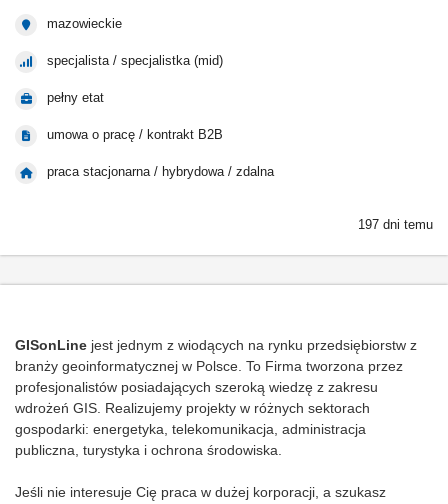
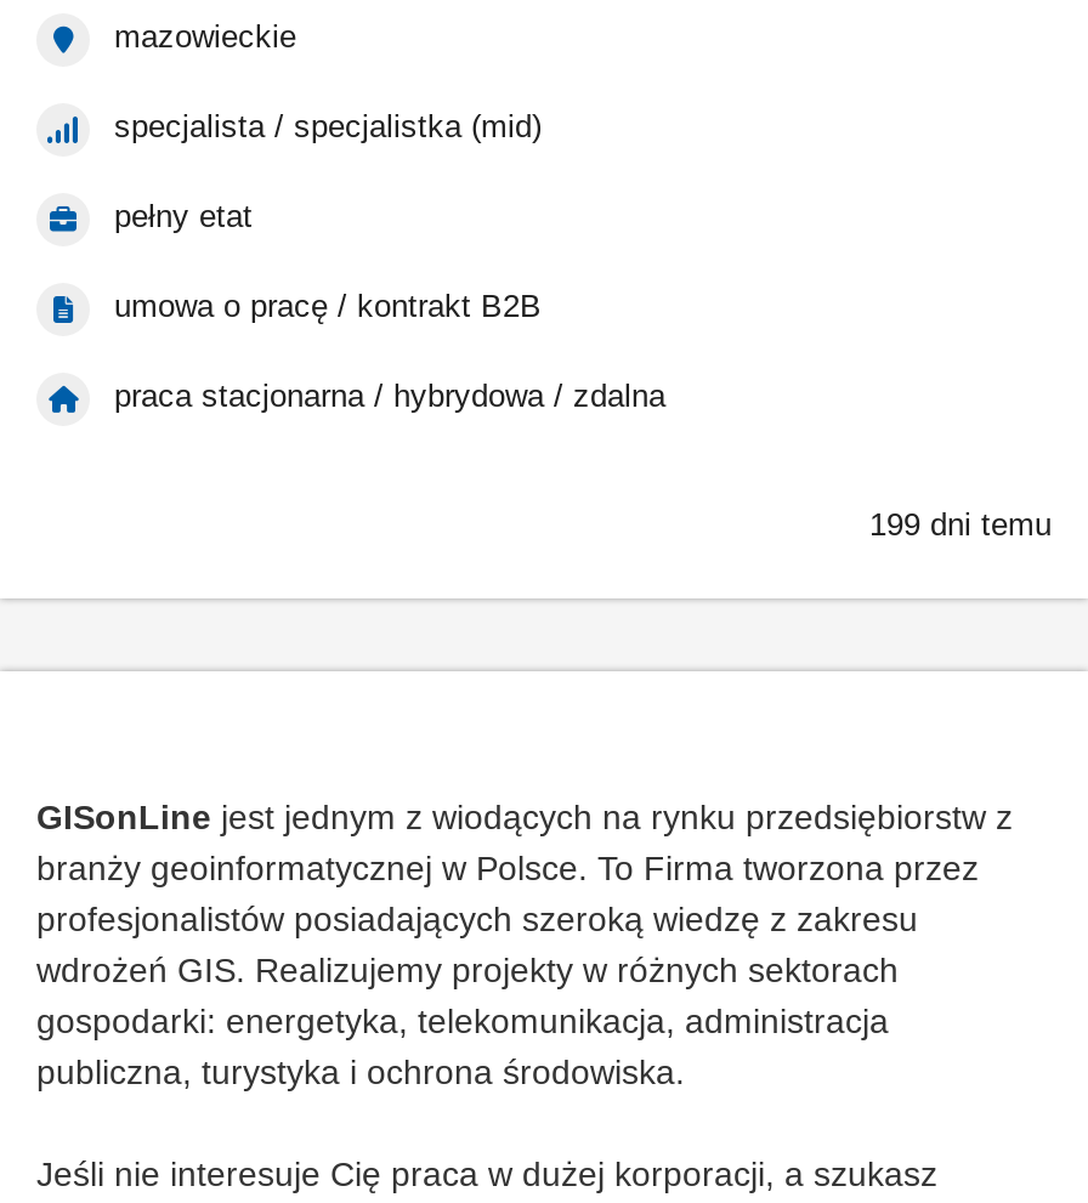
[358,217,433,232] 197 dni temu -> [869,506,1052,543] 199 dni temu

